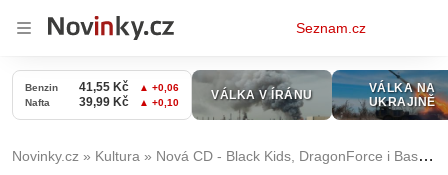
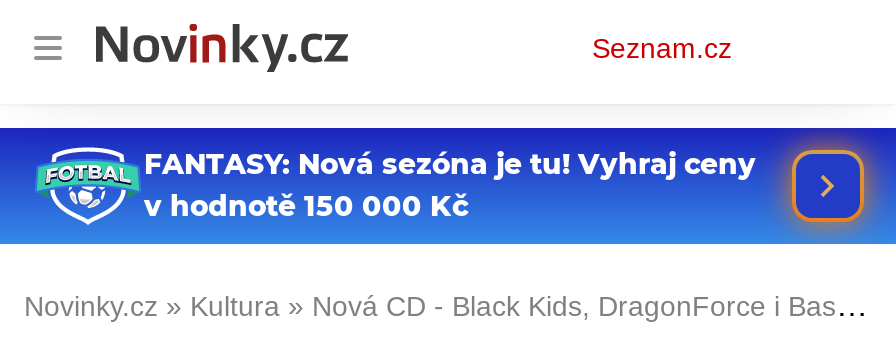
[3,68,445,125] [image] -> [6,126,890,246] [image]

